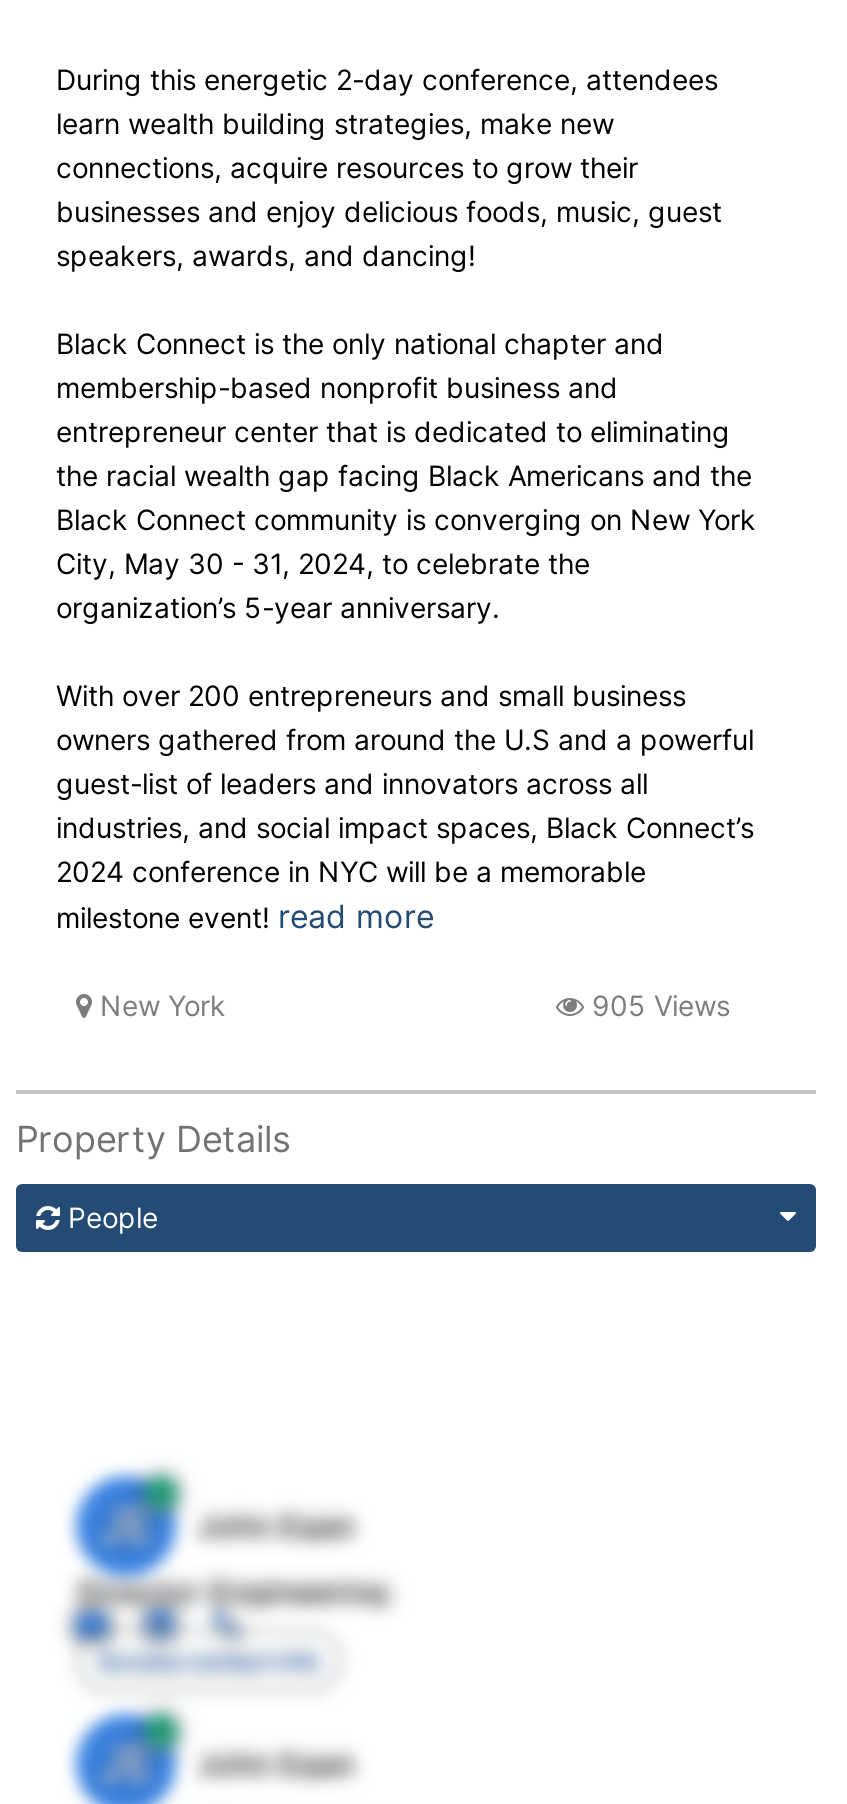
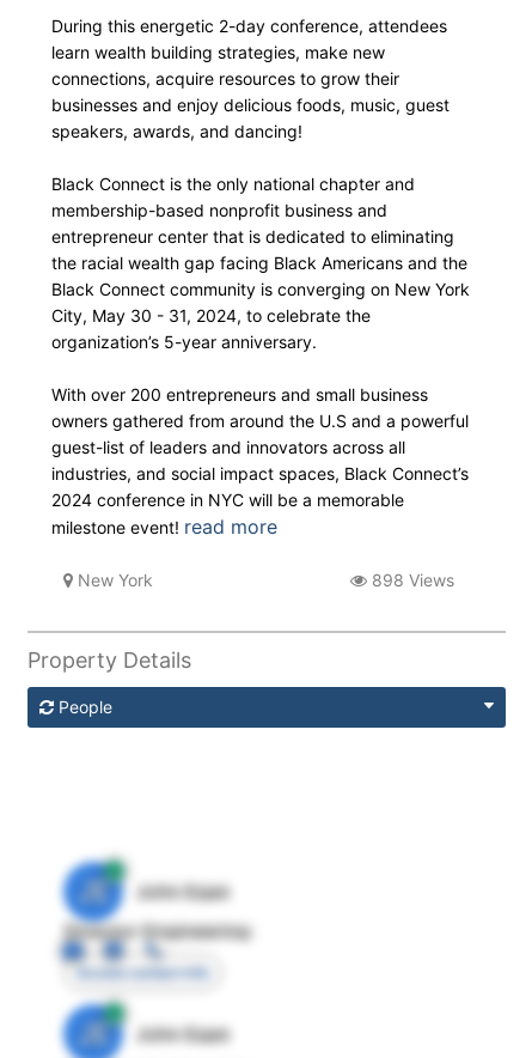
[584,988,730,1022] 905 Views -> [367,570,454,590] 898 Views

